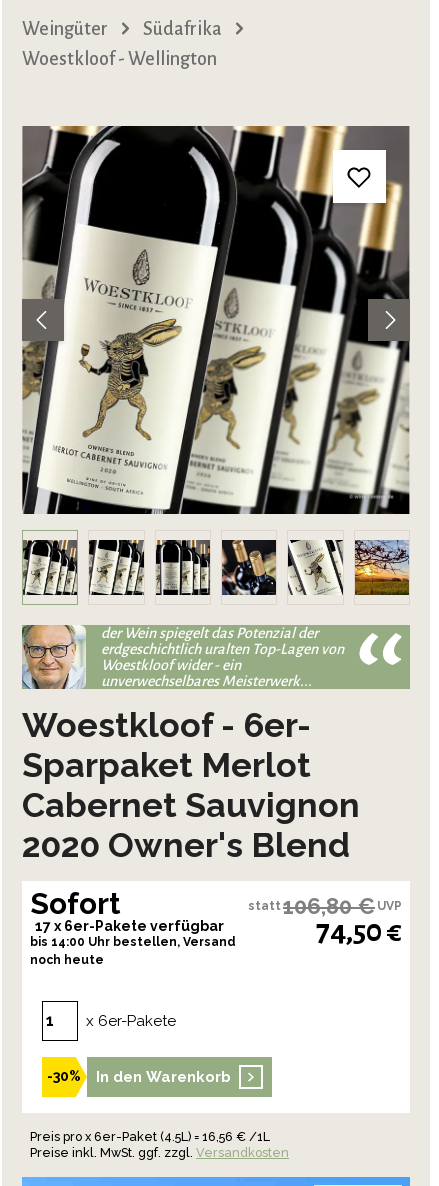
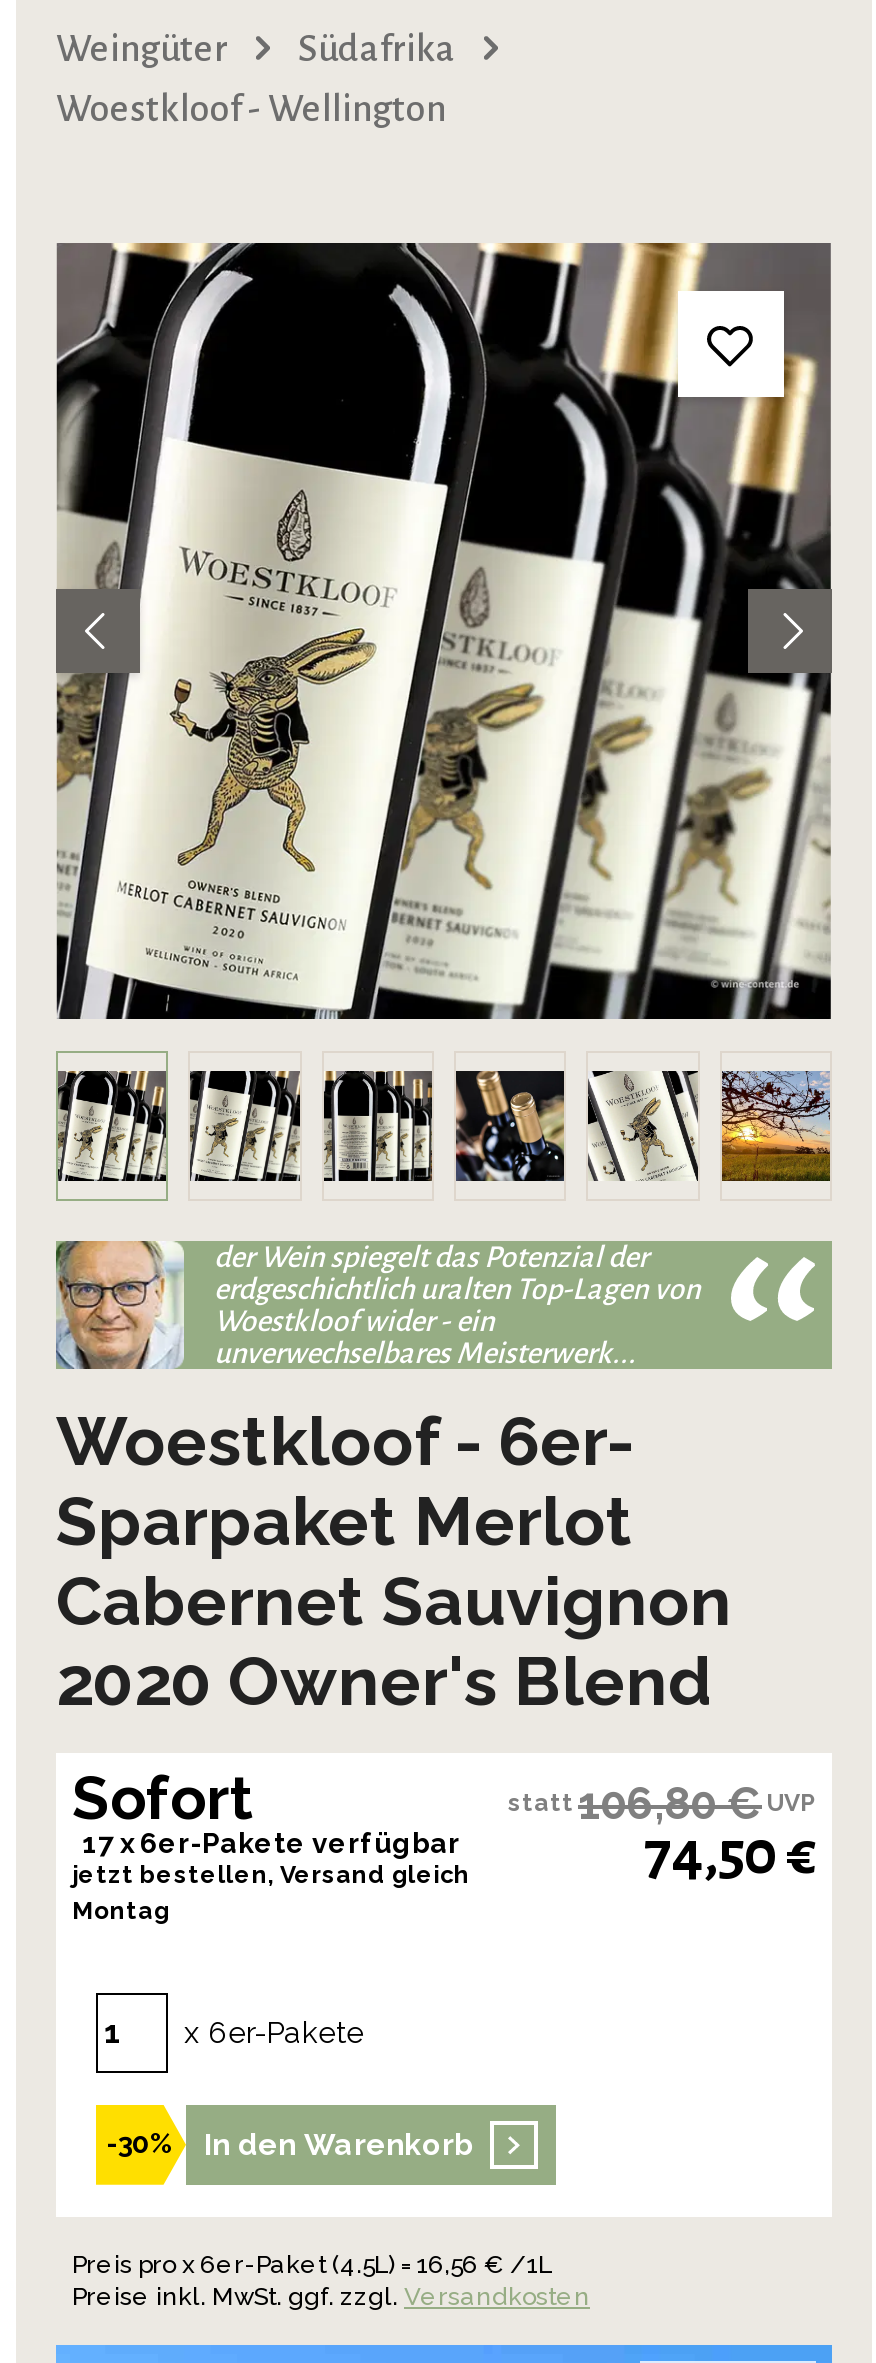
[30,935,236,967] bis 14:00 Uhr bestellen, Versand | noch heute -> [72,1861,470,1925] jetzt bestellen, Versand gleich | Montag

